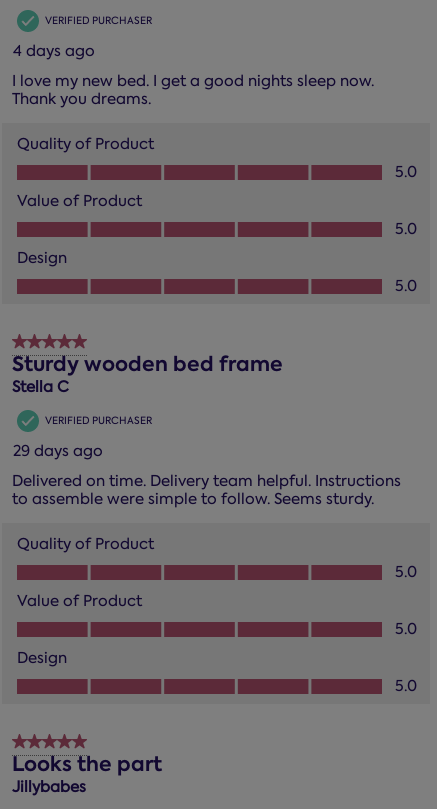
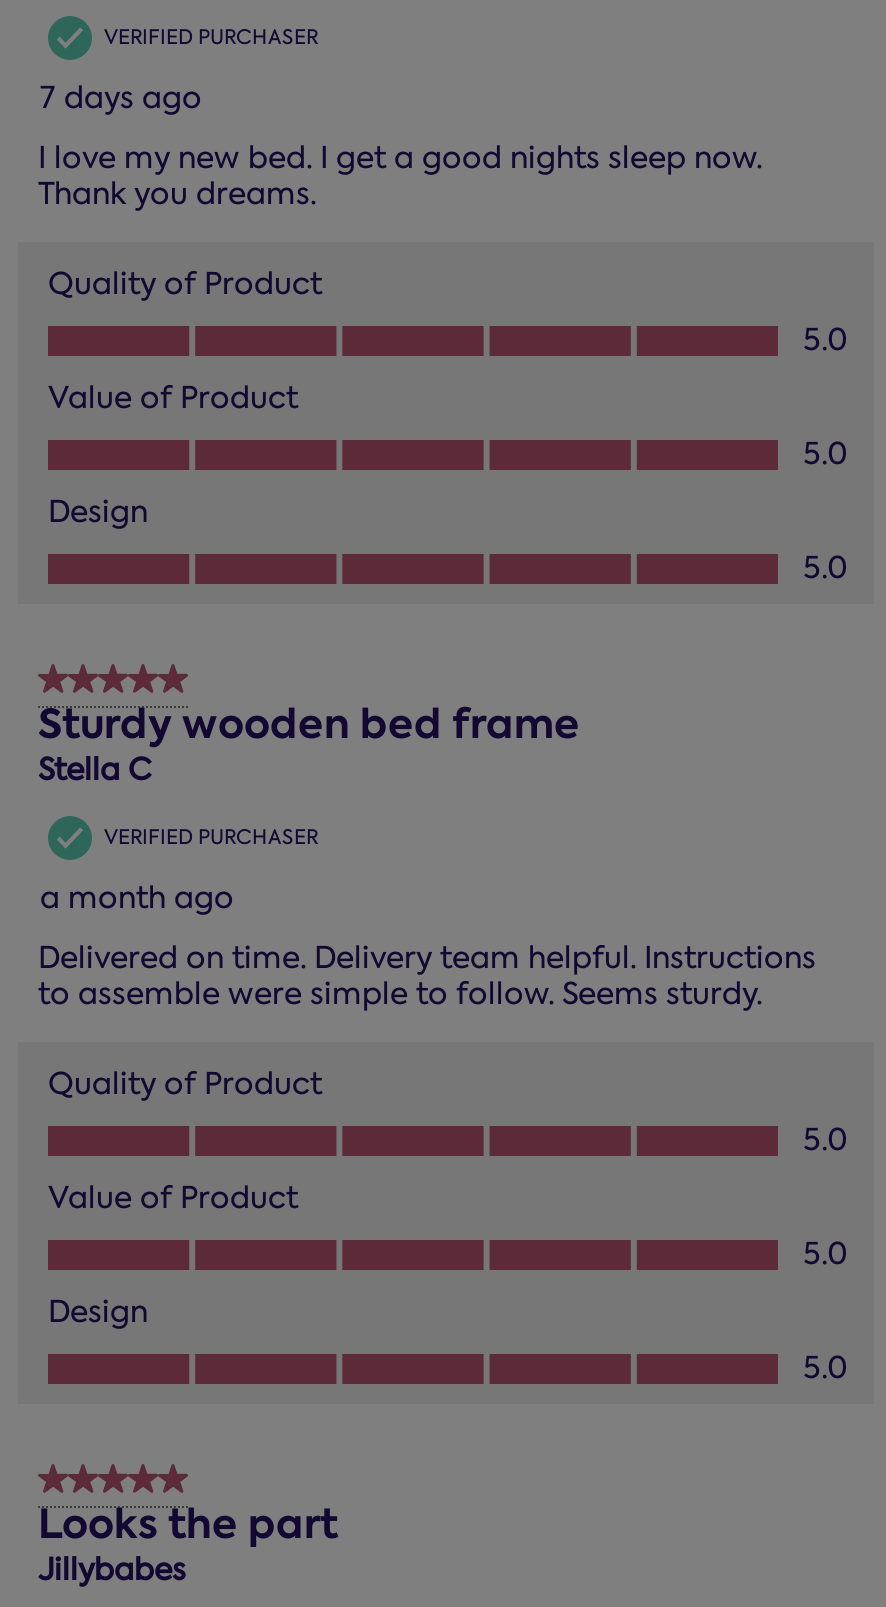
[13,41,95,61] 4 days ago -> [40,78,202,118] 7 days ago
[13,441,103,461] 29 days ago -> [40,878,234,918] a month ago

